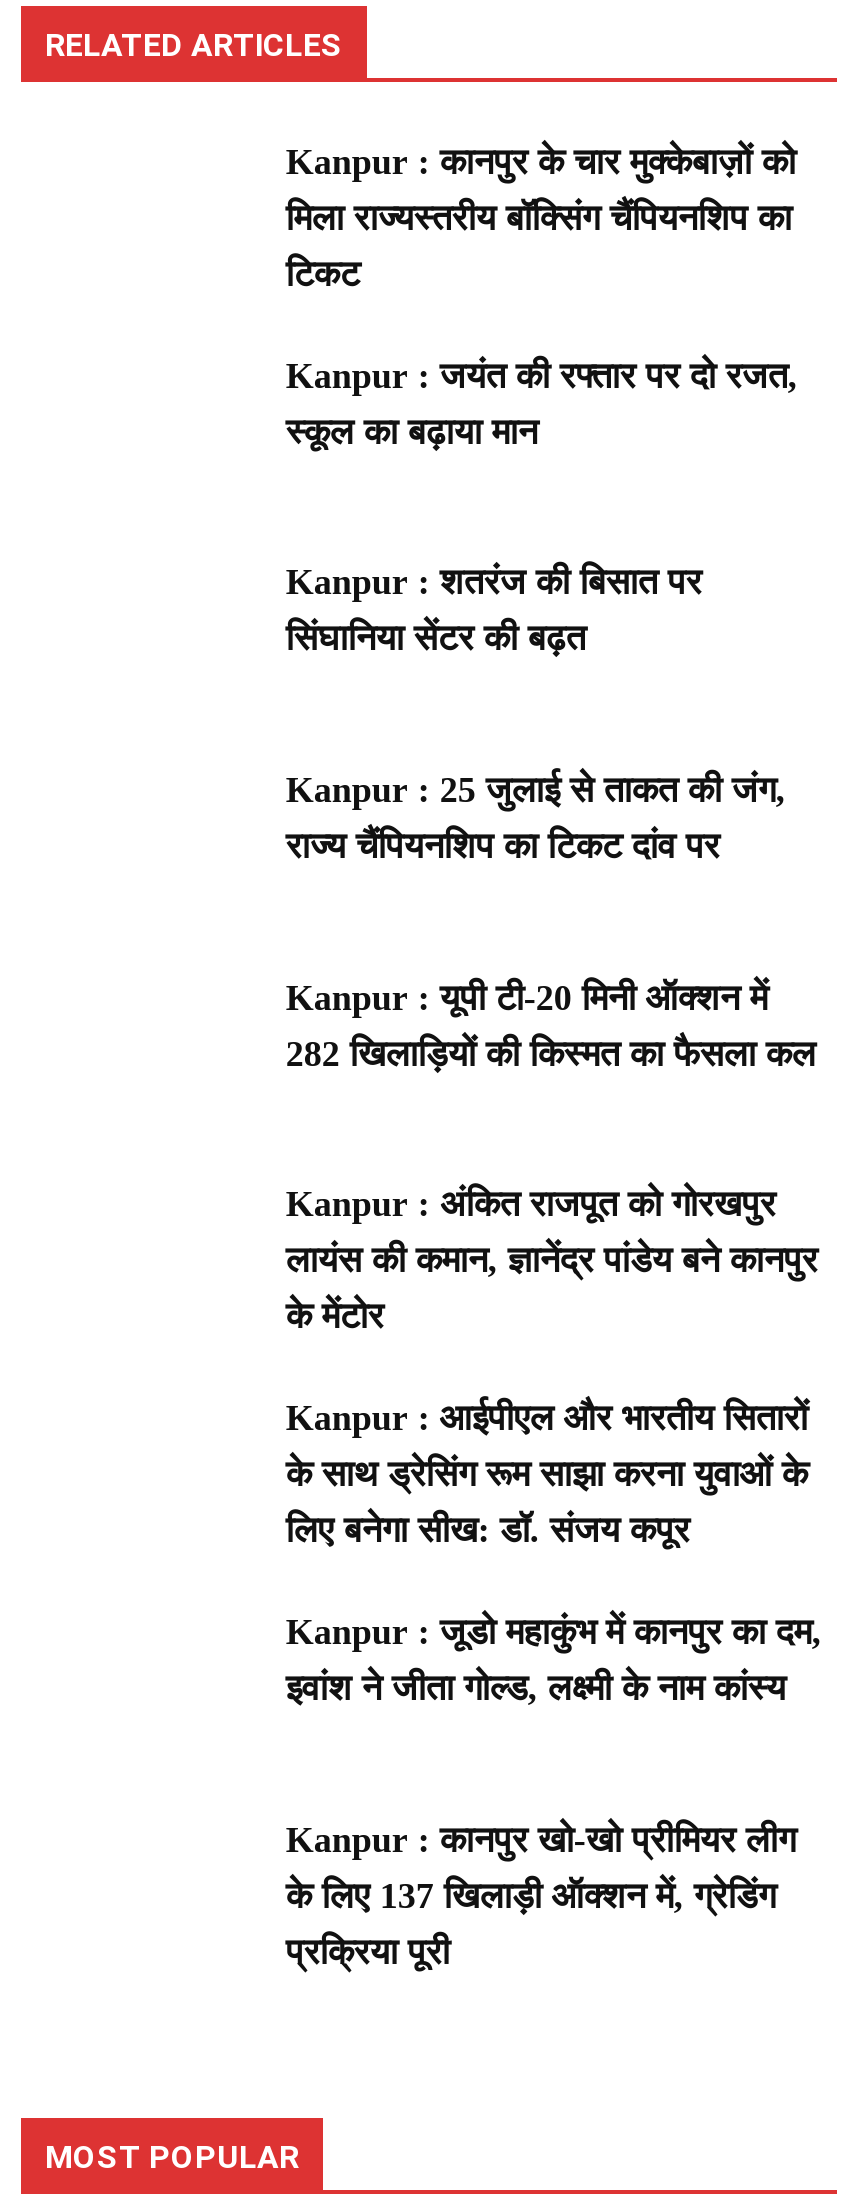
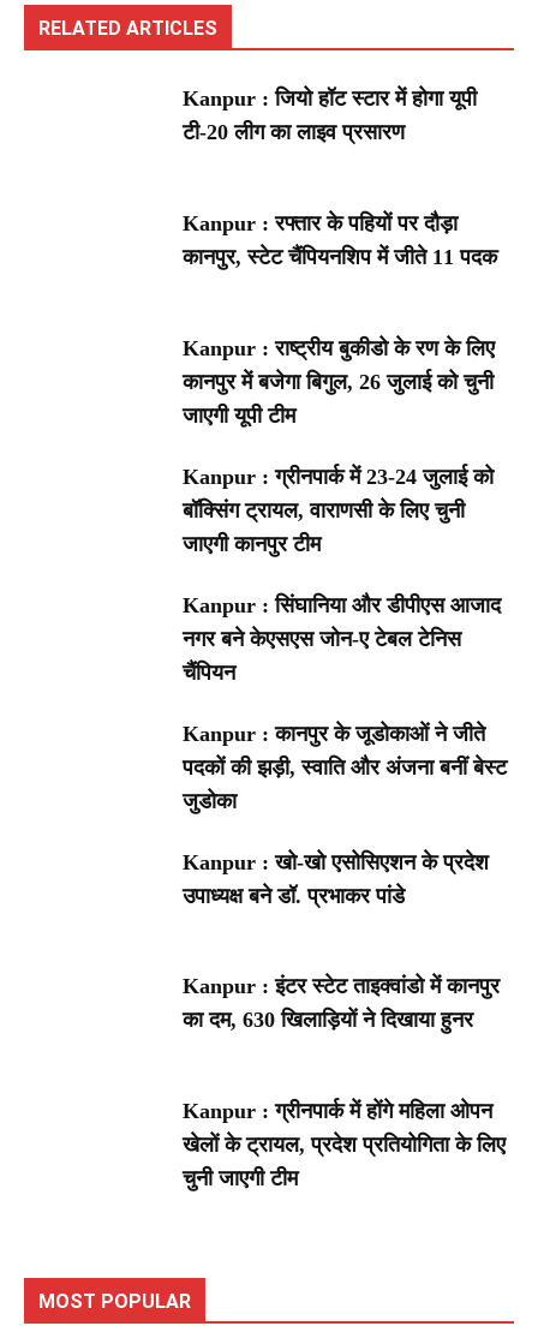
[286,142,796,294] Kanpur : कानपुर के चार मुक्केबाज़ों को | मिला राज्यस्तरीय बॉक्सिंग चैंपियनशिप का | टिकट -> [183,87,477,145] Kanpur : जियो हॉट स्टार में होगा यूपी | टी-20 लीग का लाइव प्रसारण
[286,356,798,452] Kanpur : जयंत की रफ्तार पर दो रजत, | स्कूल का बढ़ाया मान -> [183,212,498,269] Kanpur : रफ्तार के पहियों पर दौड़ा | कानपुर, स्टेट चैंपियनशिप में जीते 11 पदक
[286,563,702,659] Kanpur : शतरंज की बिसात पर | सिंघानिया सेंटर की बढ़त -> [183,336,495,427] Kanpur : राष्ट्रीय बुकीडो के रण के लिए | कानपुर में बजेगा बिगुल, 26 जुलाई को चुनी | जाएगी यूपी टीम
[286,771,786,867] Kanpur : 25 जुलाई से ताकत की जंग, | राज्य चैंपियनशिप का टिकट दांव पर -> [183,465,494,556] Kanpur : ग्रीनपार्क में 23-24 जुलाई को | बॉक्सिंग ट्रायल, वाराणसी के लिए चुनी | जाएगी कानपुर टीम
[286,978,816,1074] Kanpur : यूपी टी-20 मिनी ऑक्शन में | 282 खिलाड़ियों की किस्मत का फैसला कल -> [183,593,501,684] Kanpur : सिंघानिया और डीपीएस आजाद | नगर बने केएसएस जोन-ए टेबल टेनिस | चैंपियन
[286,1185,818,1337] Kanpur : अंकित राजपूत को गोरखपुर | लायंस की कमान, ज्ञानेंद्र पांडेय बने कानपुर | के मेंटोर -> [183,722,507,813] Kanpur : कानपुर के जूडोकाओं ने जीते | पदकों की झड़ी, स्वाति और अंजना बनीं बेस्ट | जुडोका
[286,1399,808,1551] Kanpur : आईपीएल और भारतीय सितारों | के साथ ड्रेसिंग रूम साझा करना युवाओं के | लिए बनेगा सीख: डॉ. संजय कपूर -> [183,850,489,908] Kanpur : खो-खो एसोसिएशन के प्रदेश | उपाध्यक्ष बने डॉ. प्रभाकर पांडे
[286,1613,822,1709] Kanpur : जूडो महाकुंभ में कानपुर का दम, | इवांश ने जीता गोल्ड, लक्ष्मी के नाम कांस्य -> [183,975,500,1032] Kanpur : इंटर स्टेट ताइक्वांडो में कानपुर | का दम, 630 खिलाड़ियों ने दिखाया हुनर
[286,1821,796,1973] Kanpur : कानपुर खो-खो प्रीमियर लीग | के लिए 137 खिलाड़ी ऑक्शन में, ग्रेडिंग | प्रक्रिया पूरी -> [183,1099,506,1190] Kanpur : ग्रीनपार्क में होंगे महिला ओपन | खेलों के ट्रायल, प्रदेश प्रतियोगिता के लिए | चुनी जाएगी टीम

